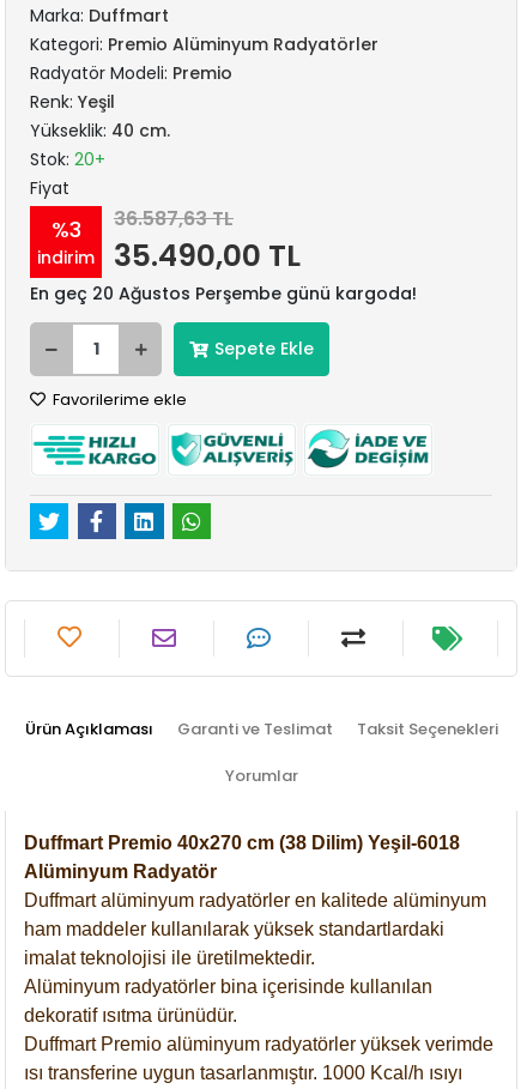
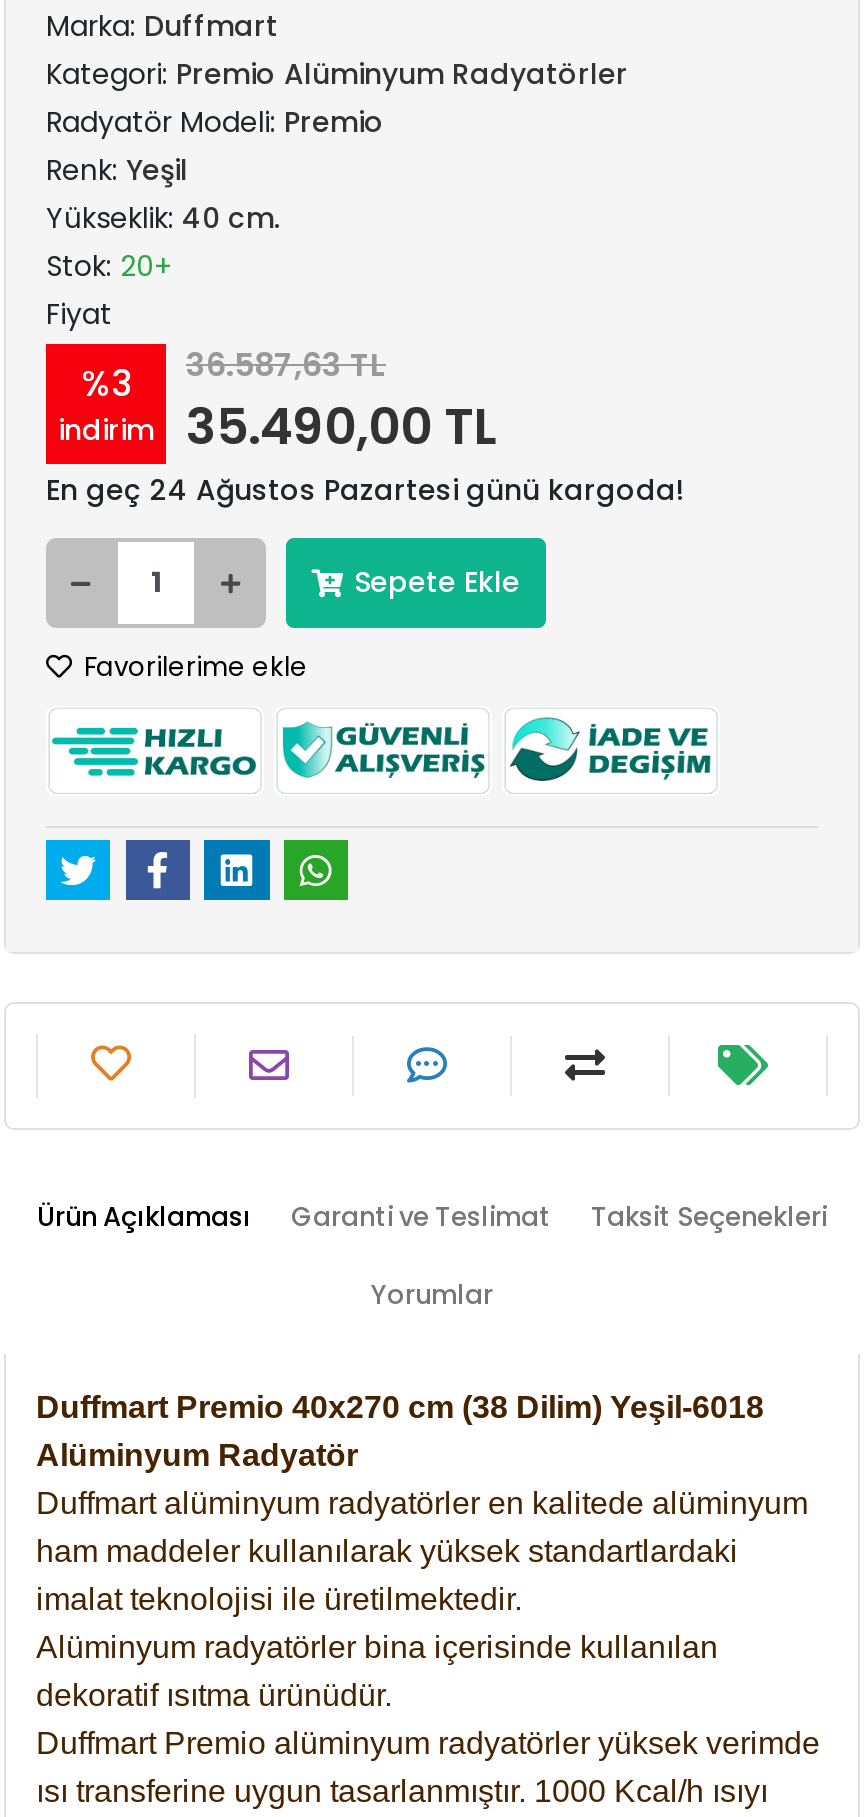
[30,282,417,305] En geç 20 Ağustos Perşembe günü kargoda! -> [46,470,684,510] En geç 24 Ağustos Pazartesi günü kargoda!

